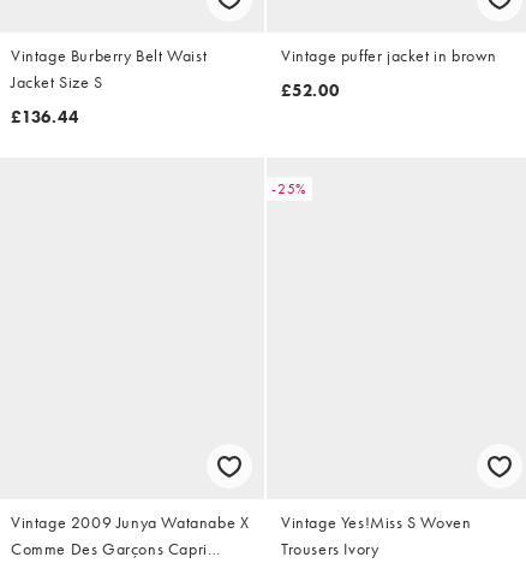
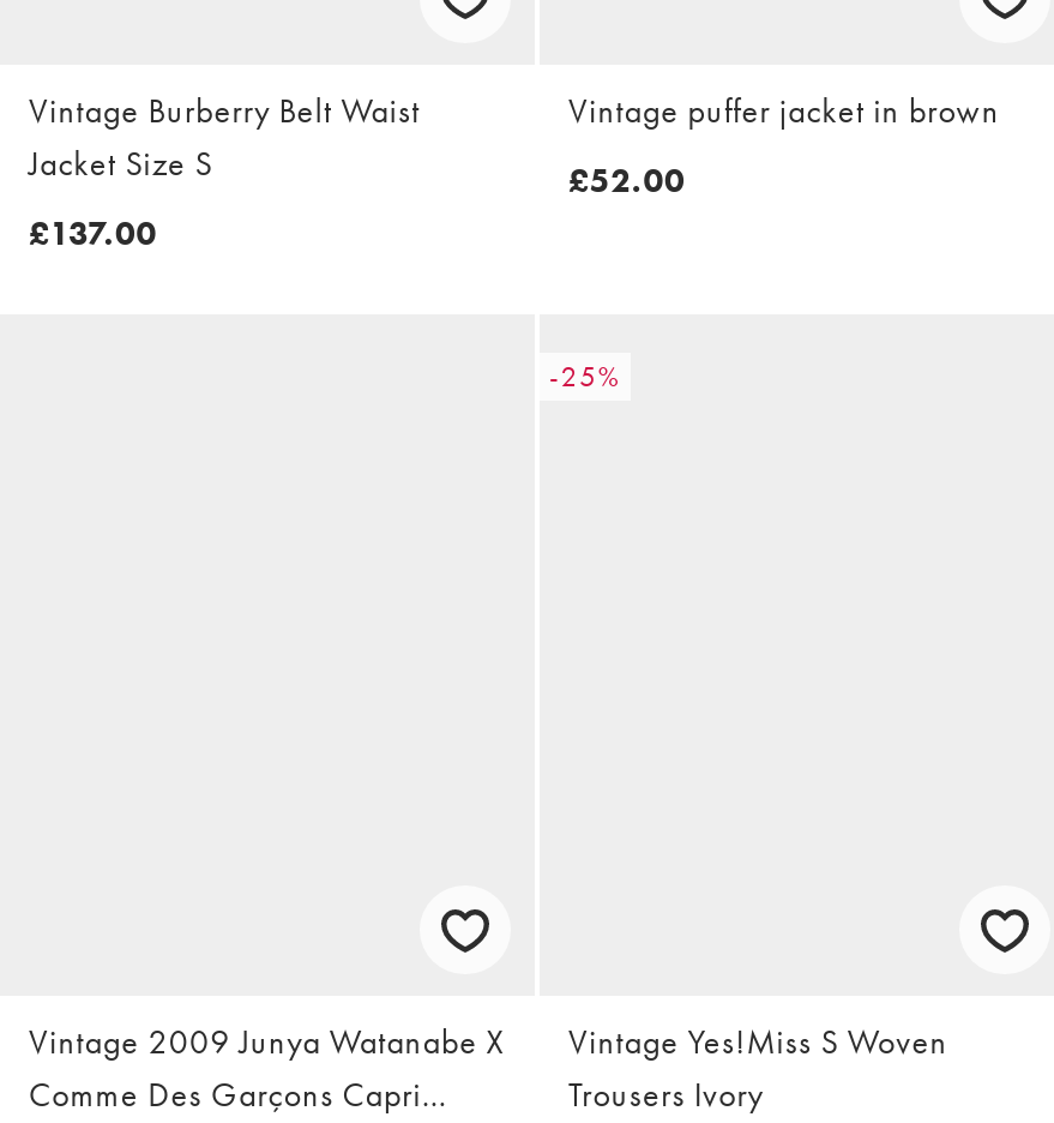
[11,105,79,127] £136.44 -> [29,210,157,253] £137.00

